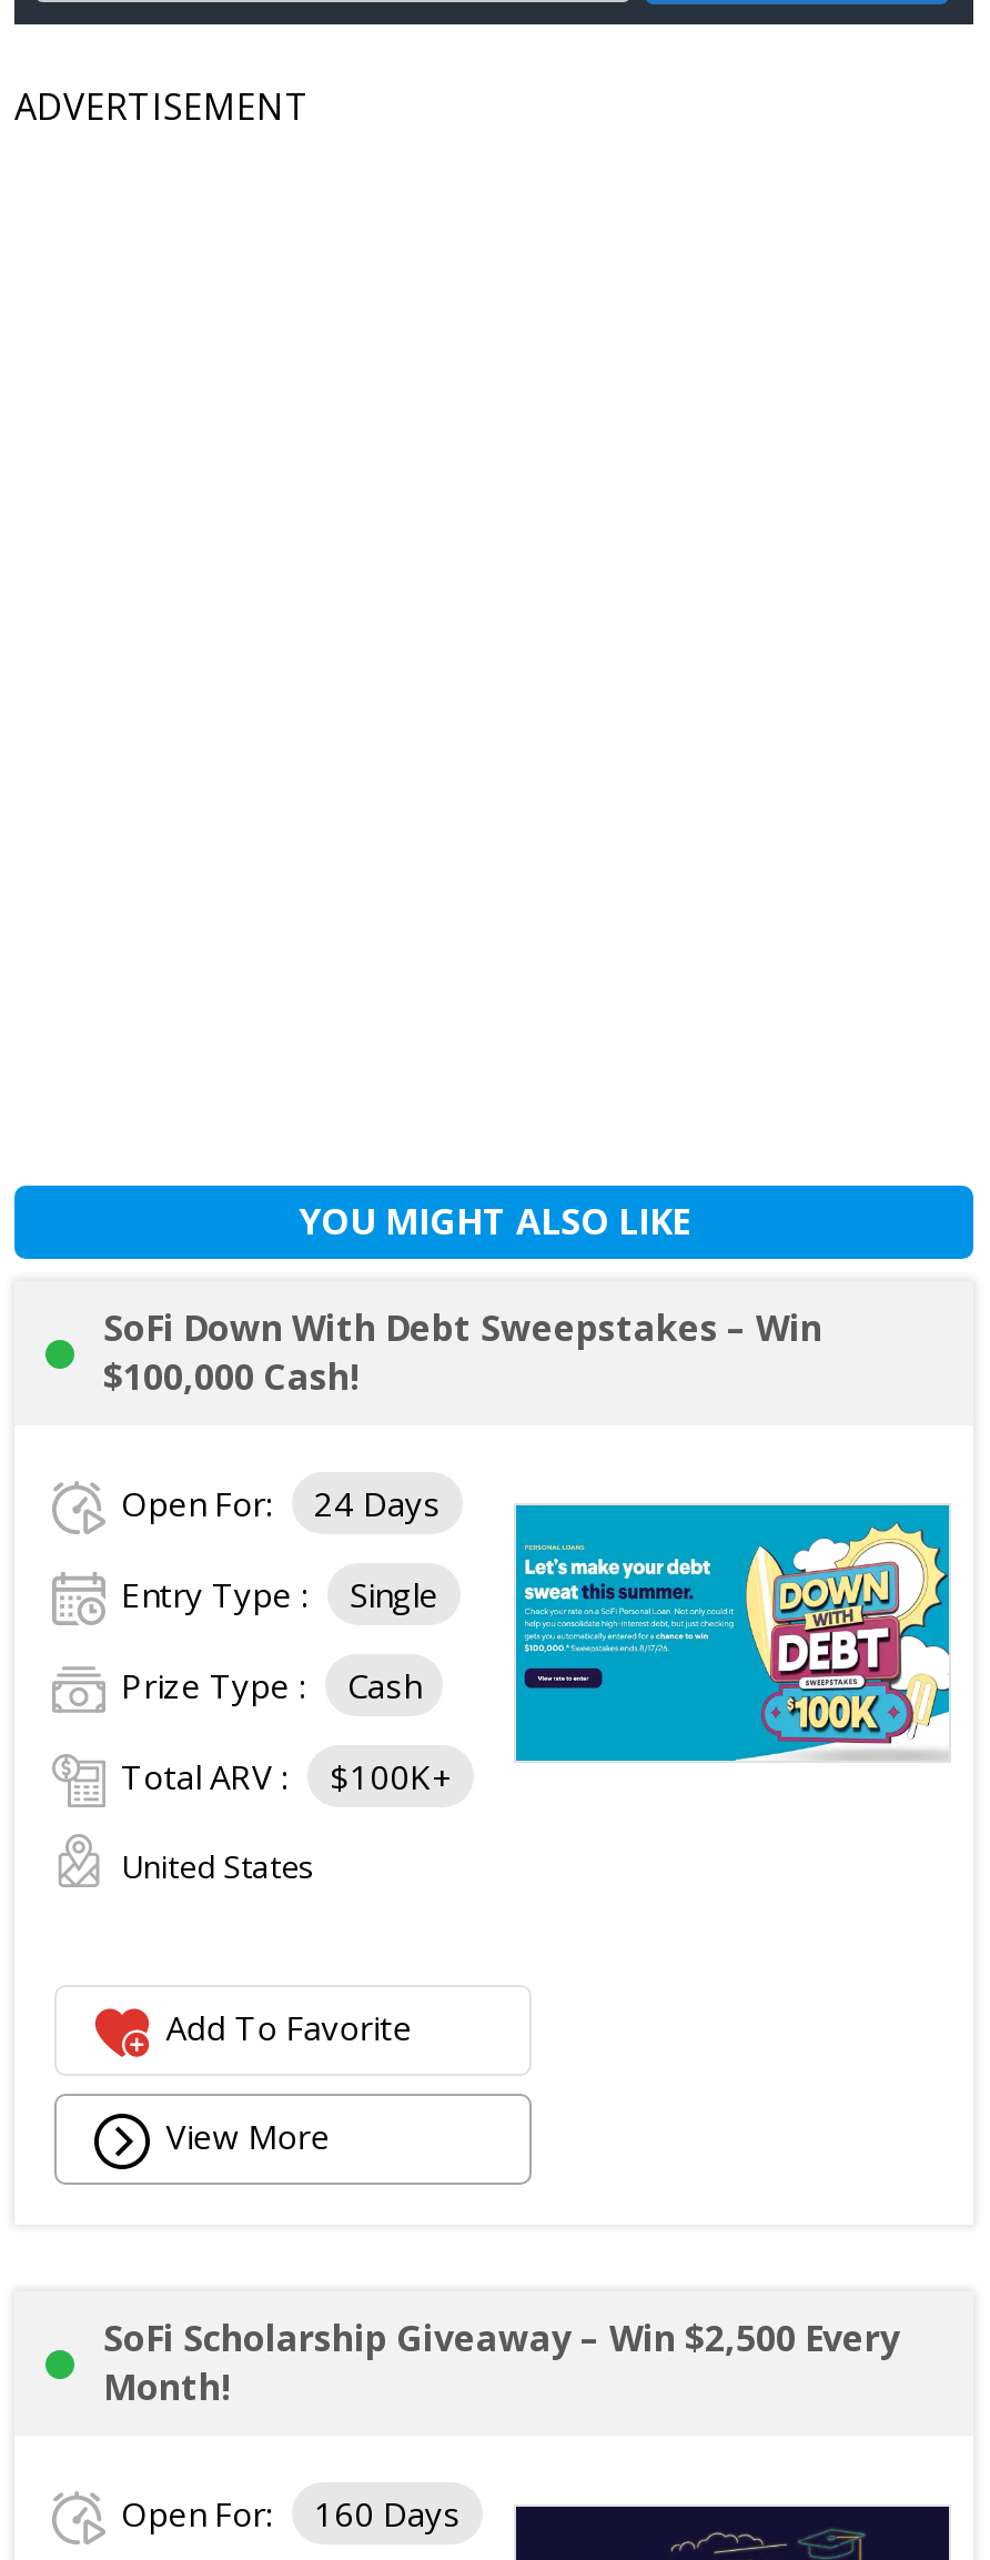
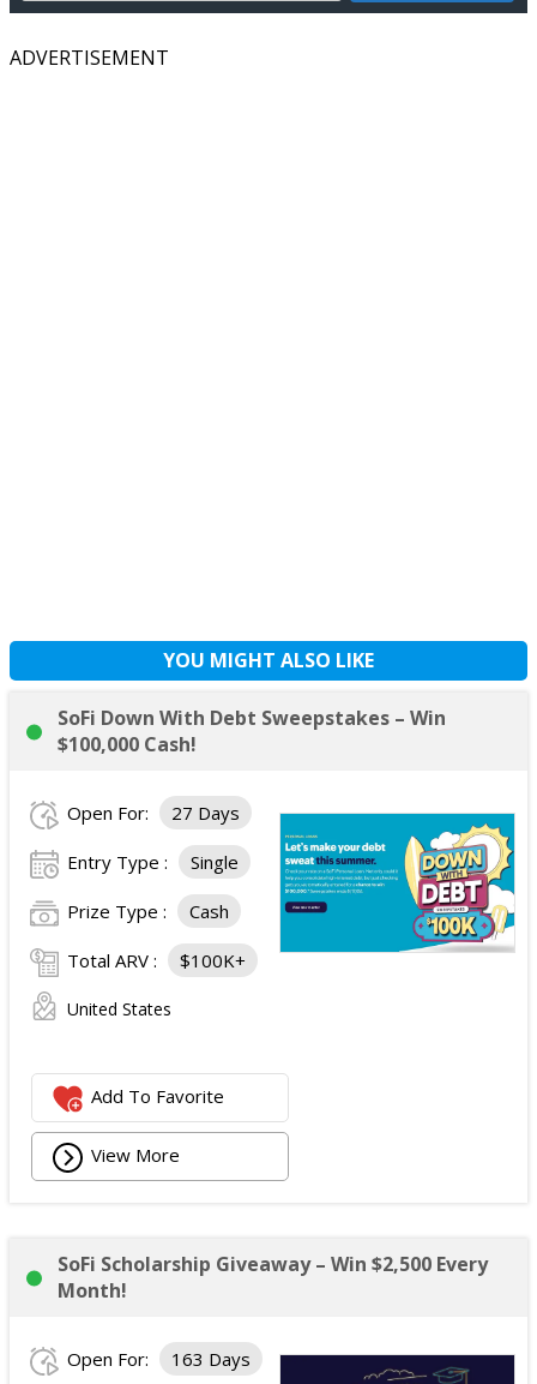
[121,1481,441,1526] Open For: 24 Days -> [67,801,240,825] Open For: 27 Days
[121,2491,461,2536] Open For: 160 Days -> [67,1347,251,1371] Open For: 163 Days

